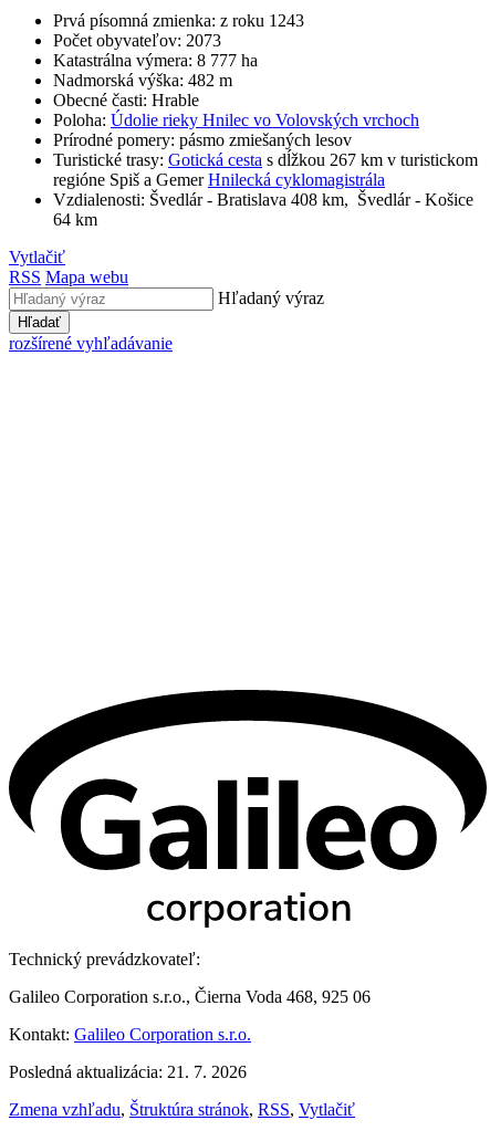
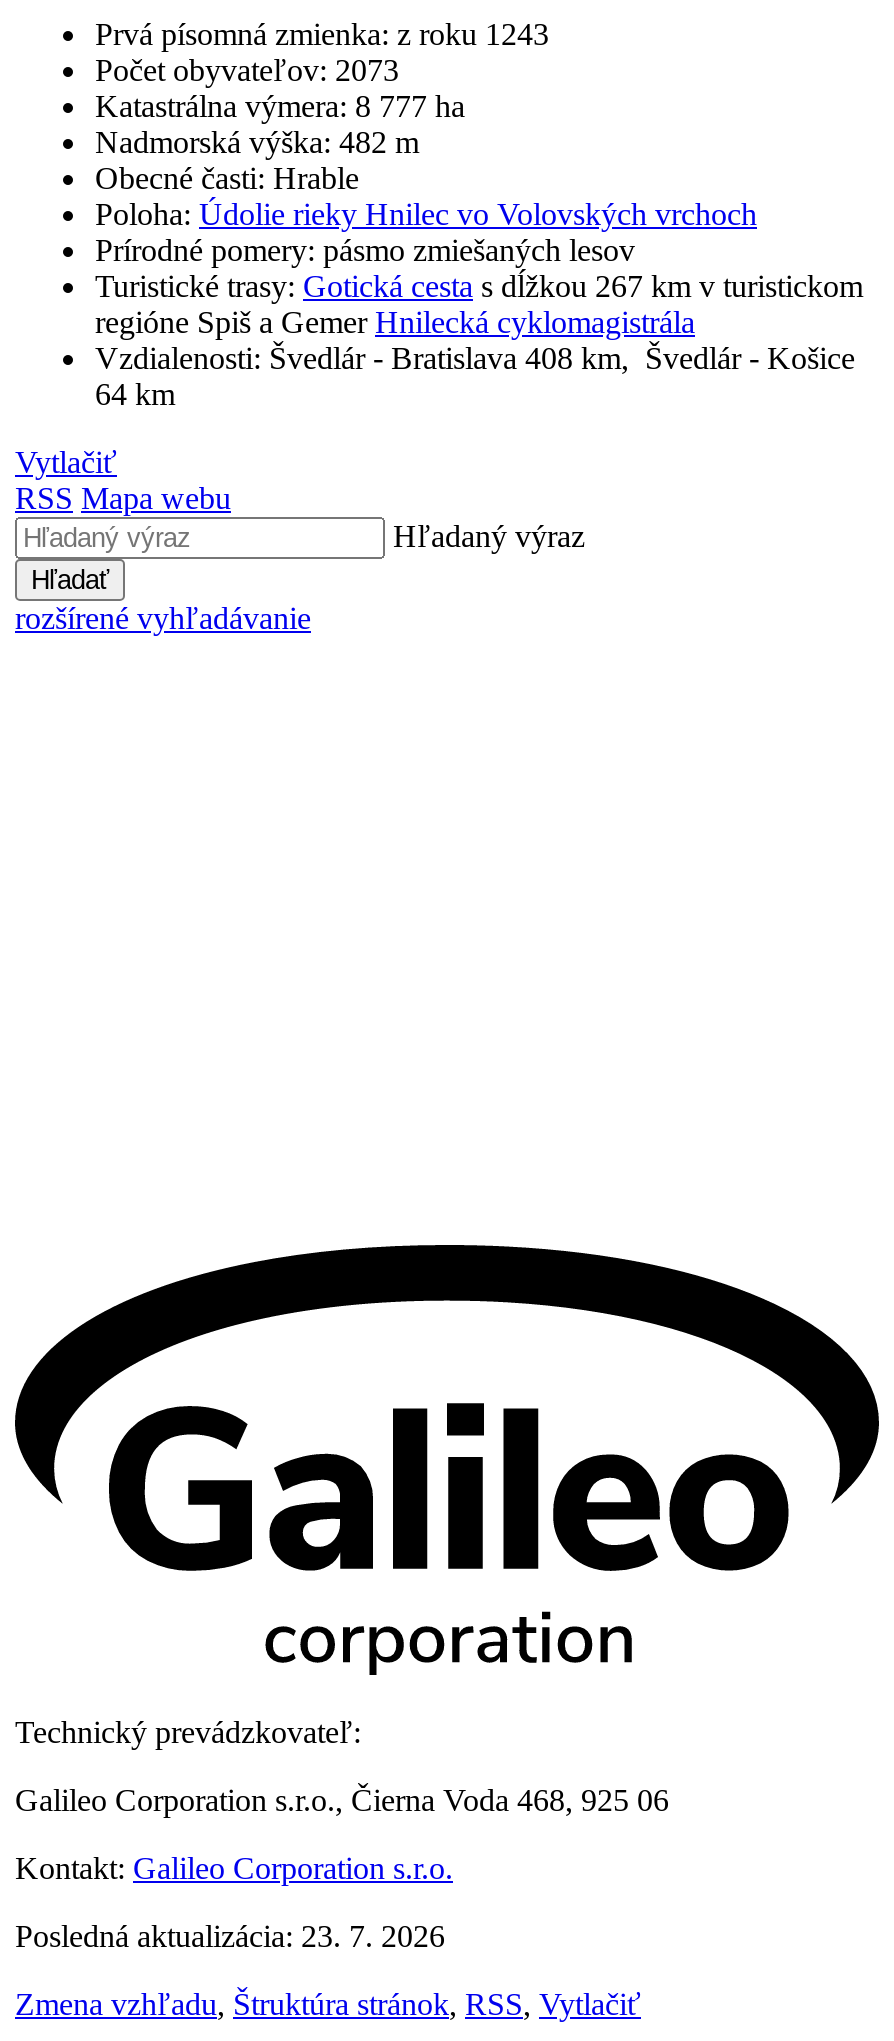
[9,1063,247,1082] Posledná aktualizácia: 21. 7. 2026 -> [15,1920,445,1954] Posledná aktualizácia: 23. 7. 2026

